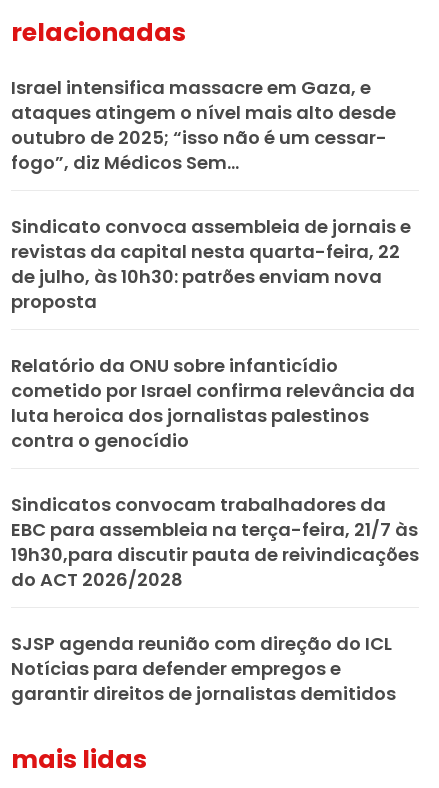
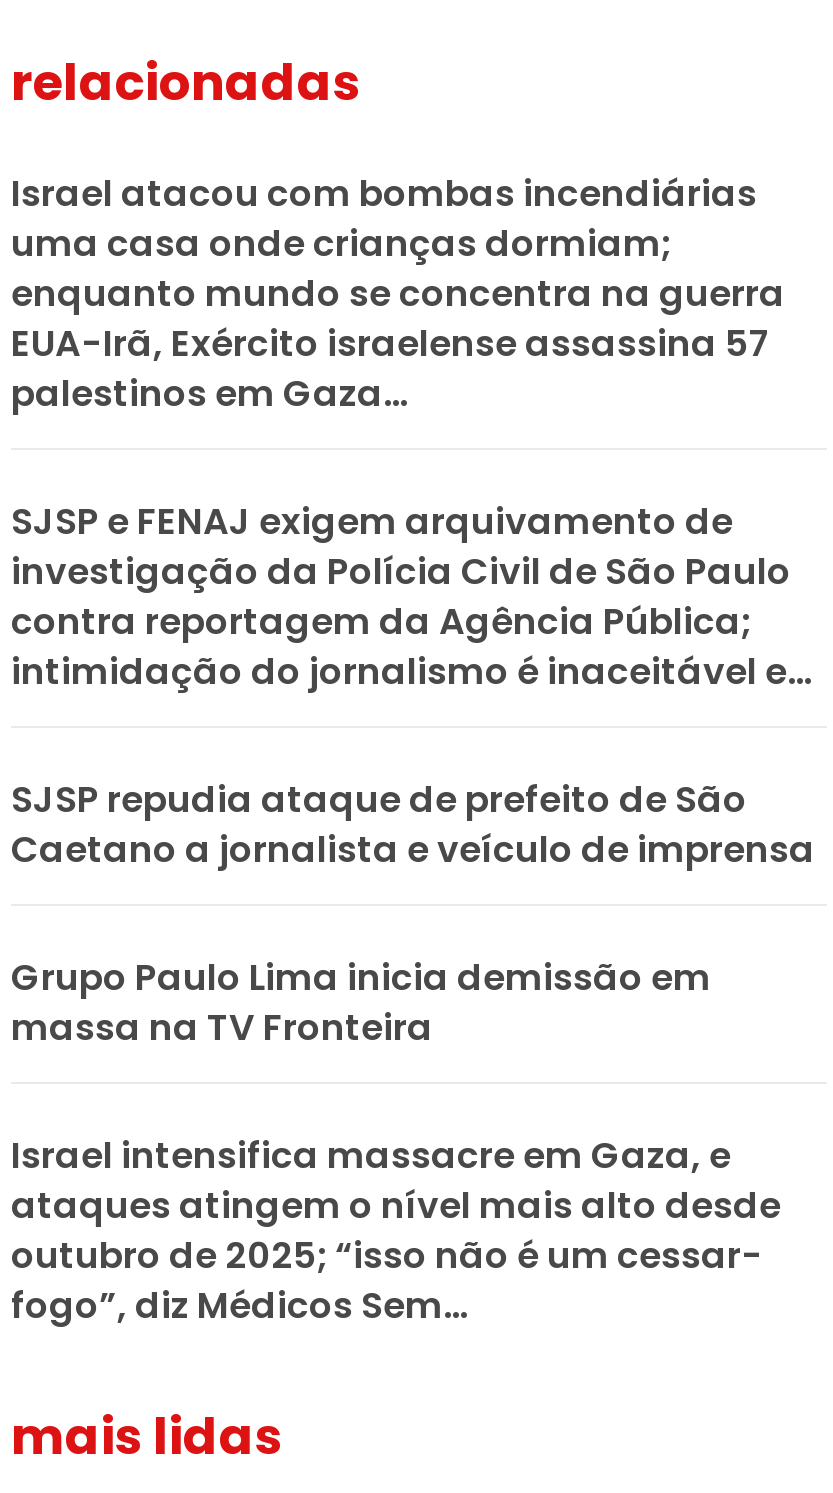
none -> [11,168,815,1052] Israel atacou com bombas incendiárias | uma casa onde crianças dormiam; | enquanto mundo se concentra na guerra | EUA-Irã, Exército israelense assassina 57 | palestinos em Gaza... | SJSP e FENAJ exigem arquivamento de | investigação da Polícia Civil de São Paulo | contra reportagem da Agência Pública; | intimidação do jornalismo é inaceitável e... | SJSP repudia ataque de prefeito de São | Caetano a jornalista e veículo de imprensa | Grupo Paulo Lima inicia demissão em | massa na TV Fronteira
moved [11,75,396,175] -> [11,1130,781,1330]: Israel intensifica massacre em Gaza, e | ataques atingem o nível mais alto desde | outubro de 2025; “isso não é um cessar- | fogo”, diz Médicos Sem...
[11,214,419,706] Sindicato convoca assembleia de jornais e | revistas da capital nesta quarta-feira, 22 | de julho, às 10h30: patrões enviam nova | proposta | Relatório da ONU sobre infanticídio | cometido por Israel confirma relevância da | luta heroica dos jornalistas palestinos | contra o genocídio | Sindicatos convocam trabalhadores da | EBC para assembleia na terça-feira, 21/7 às | 19h30,para discutir pauta de reivindicações | do ACT 2026/2028 | SJSP agenda reunião com direção do ICL | Notícias para defender empregos e | garantir direitos de jornalistas demitidos -> none

